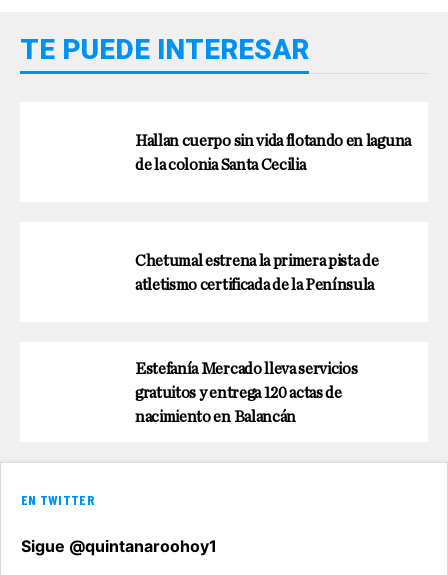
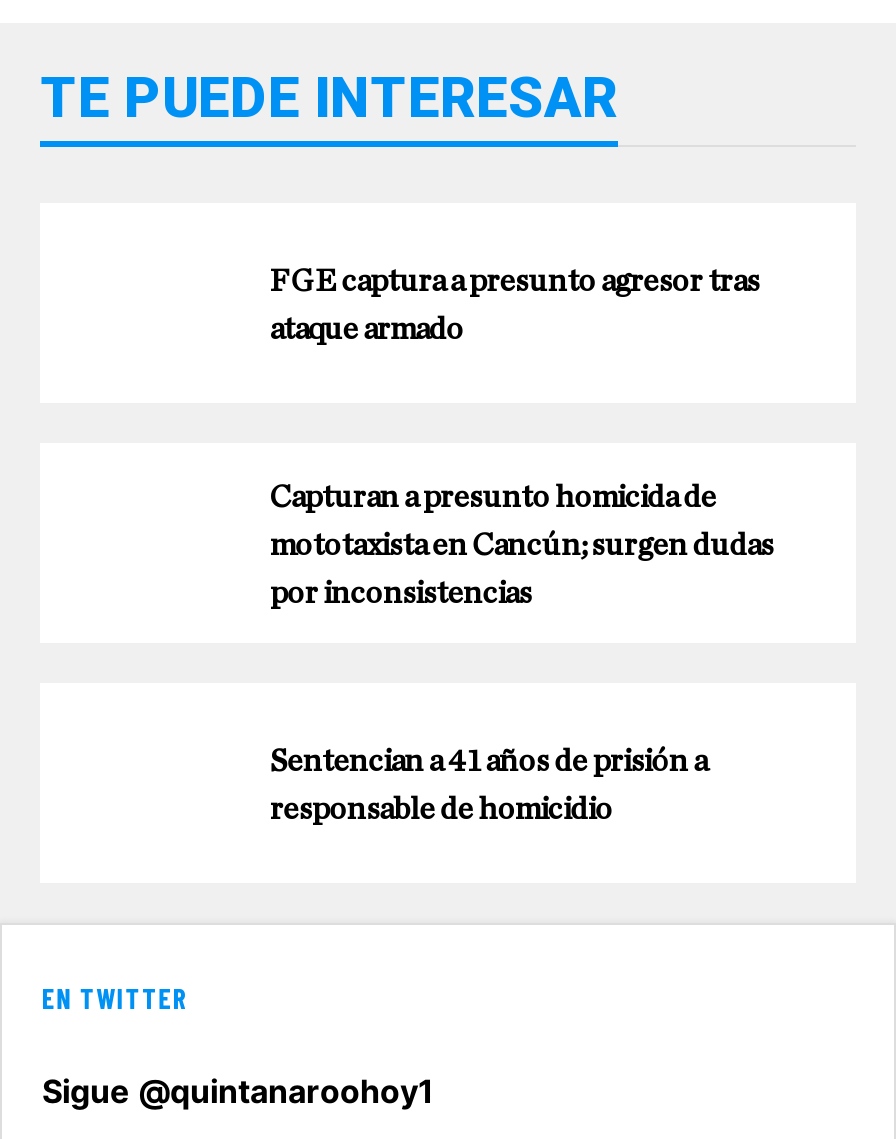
[135,133,411,149] Hallan cuerpo sin vida flotando en laguna -> [270,264,760,296] FGE captura a presunto agresor tras
[135,157,305,173] de la colonia Santa Cecilia -> [270,312,464,344] ataque armado
[135,253,378,269] Chetumal estrena la primera pista de -> [270,480,716,512] Capturan a presunto homicida de
[135,277,374,293] atletismo certificada de la Península -> [270,528,774,560] mototaxista en Cancún; surgen dudas
[135,361,357,377] Estefanía Mercado lleva servicios -> [270,576,532,608] por inconsistencias
[135,385,342,401] gratuitos y entrega 120 actas de -> [270,744,707,776] Sentencian a 41 años de prisión a
[135,409,296,425] nacimiento en Balancán -> [270,792,613,824] responsable de homicidio

